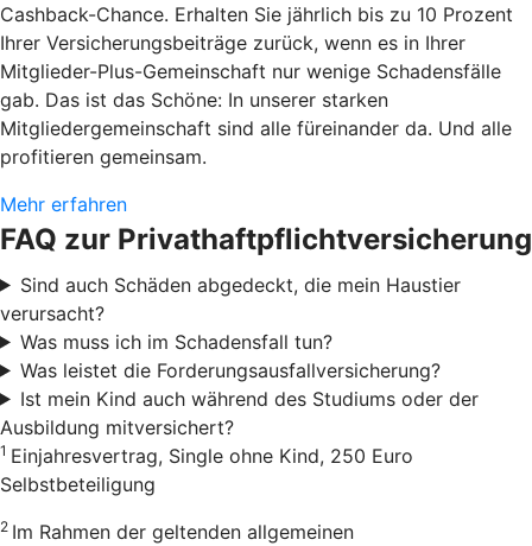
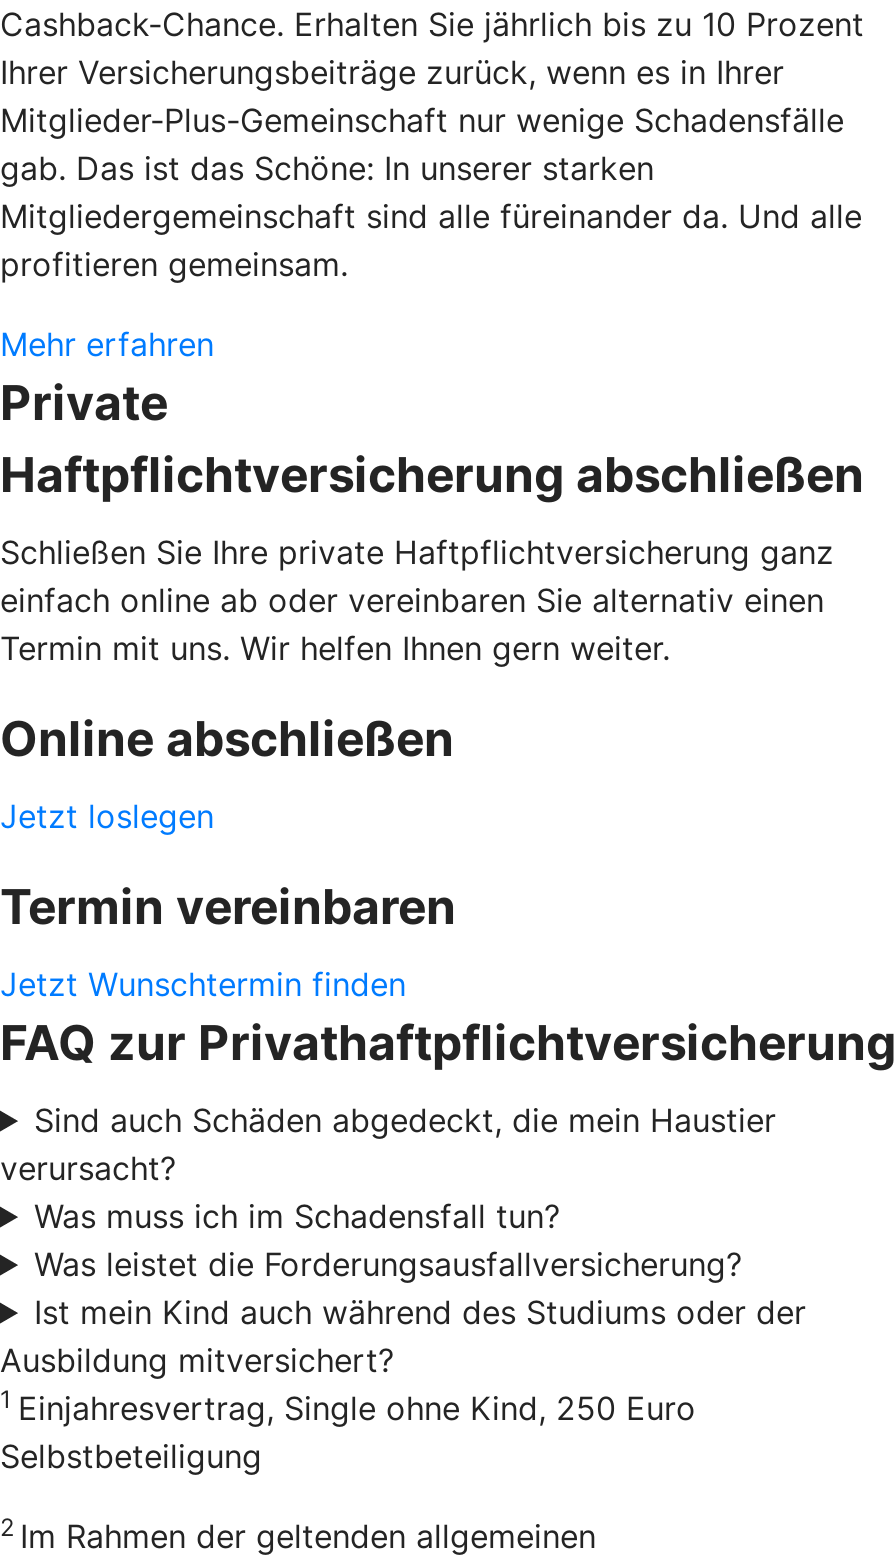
none -> [0,373,864,1003] Private | Haftpflichtversicherung abschließen | Schließen Sie Ihre private Haftpflichtversicherung ganz | einfach online ab oder vereinbaren Sie alternativ einen | Termin mit uns. Wir helfen Ihnen gern weiter. | Online abschließen | Jetzt loslegen | Termin vereinbaren | Jetzt Wunschtermin finden

